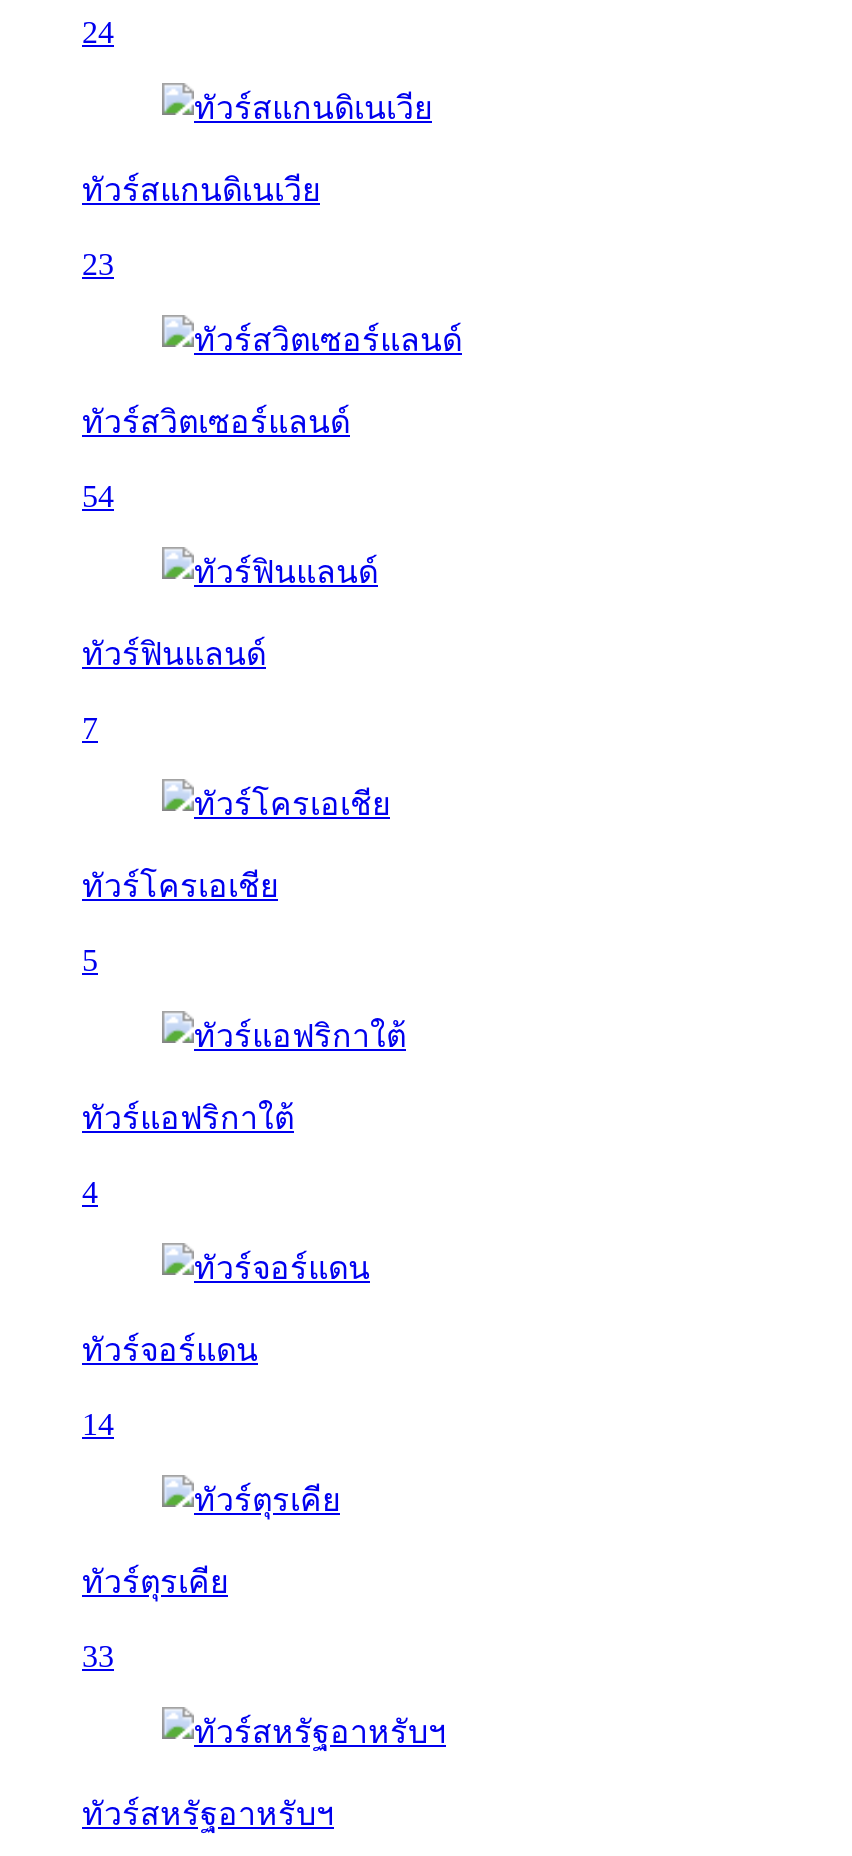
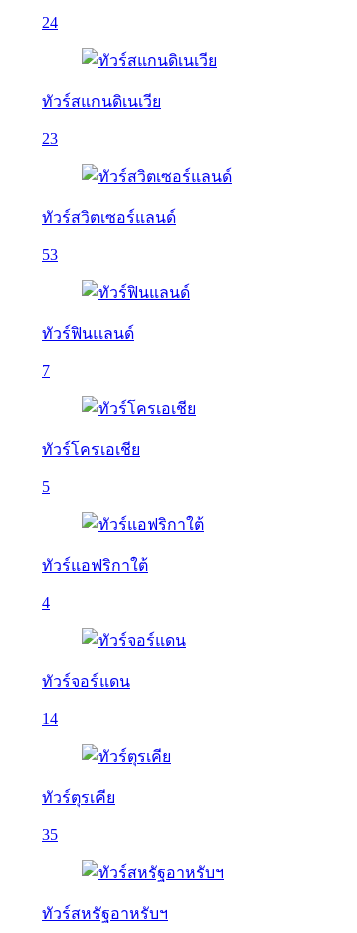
[82,479,114,513] 54 -> [42,246,58,263] 53
[82,1639,114,1673] 33 -> [42,826,58,843] 35

